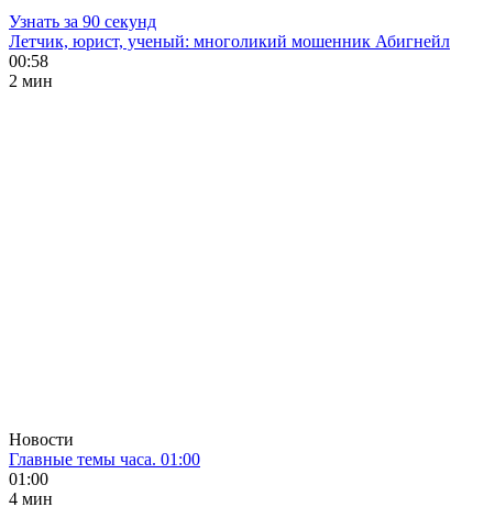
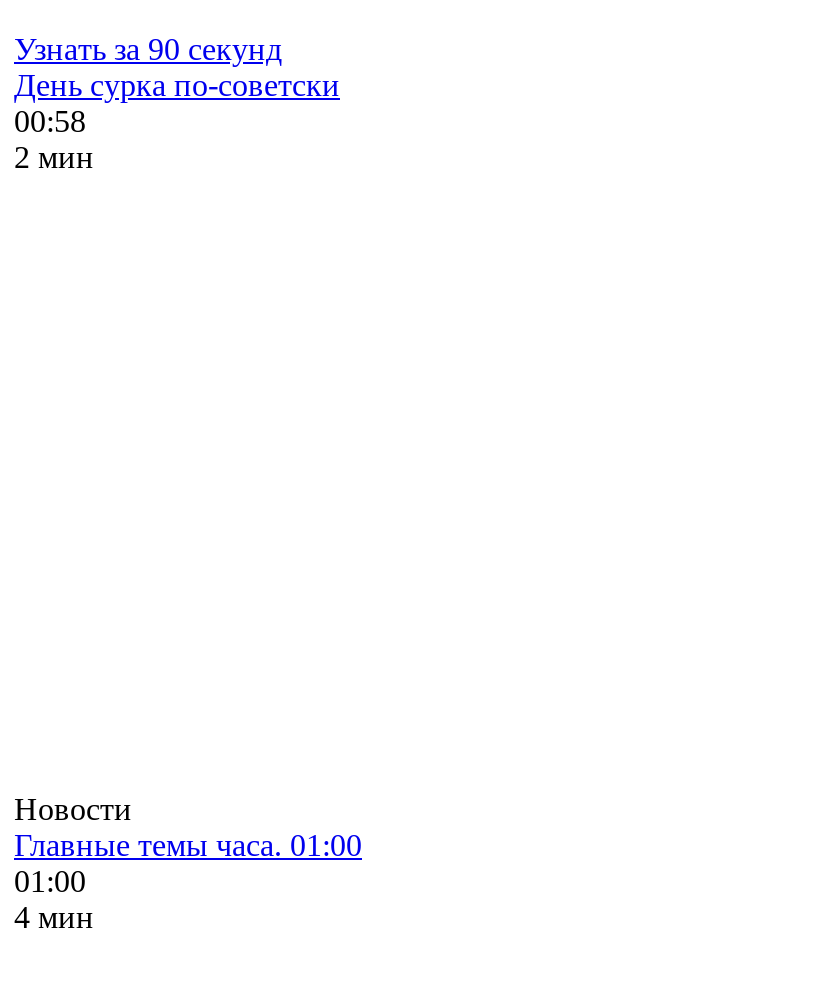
[9,32,450,51] Летчик, юрист, ученый: многоликий мошенник Абигнейл -> [14,68,340,102] День сурка по-советски

